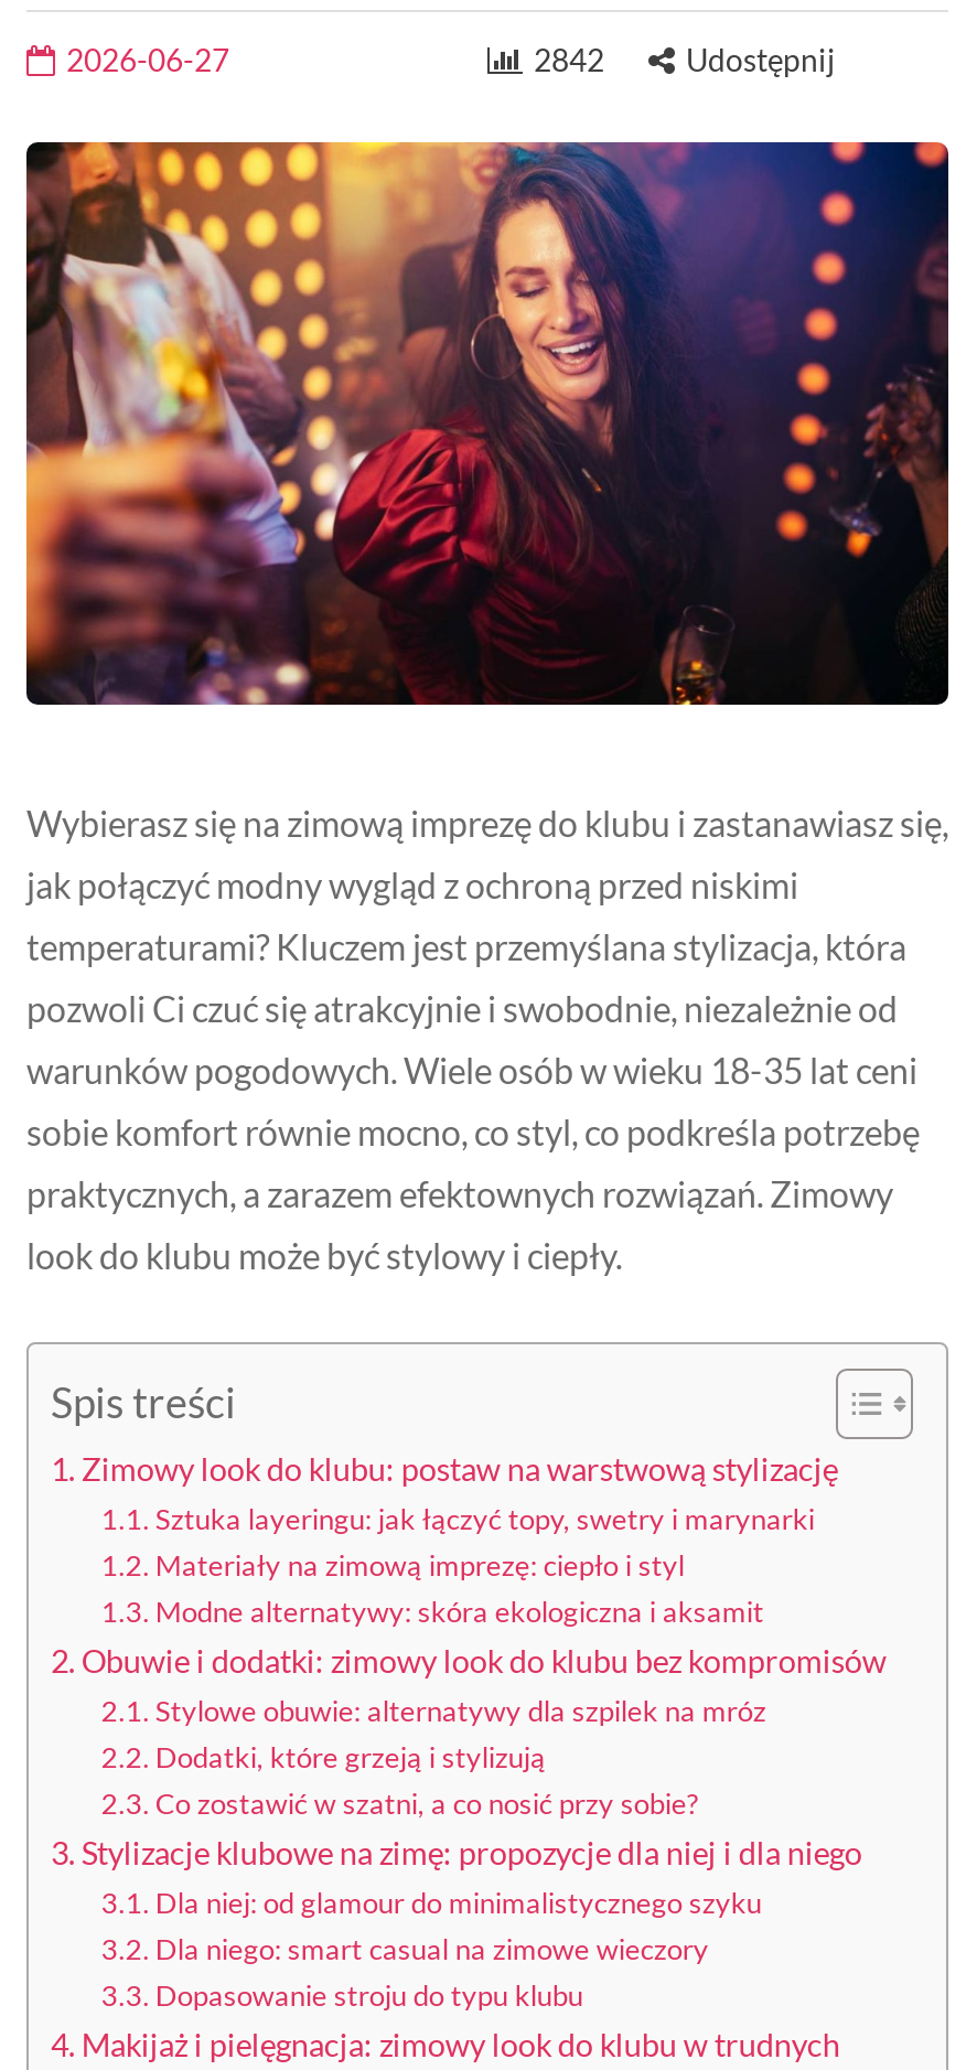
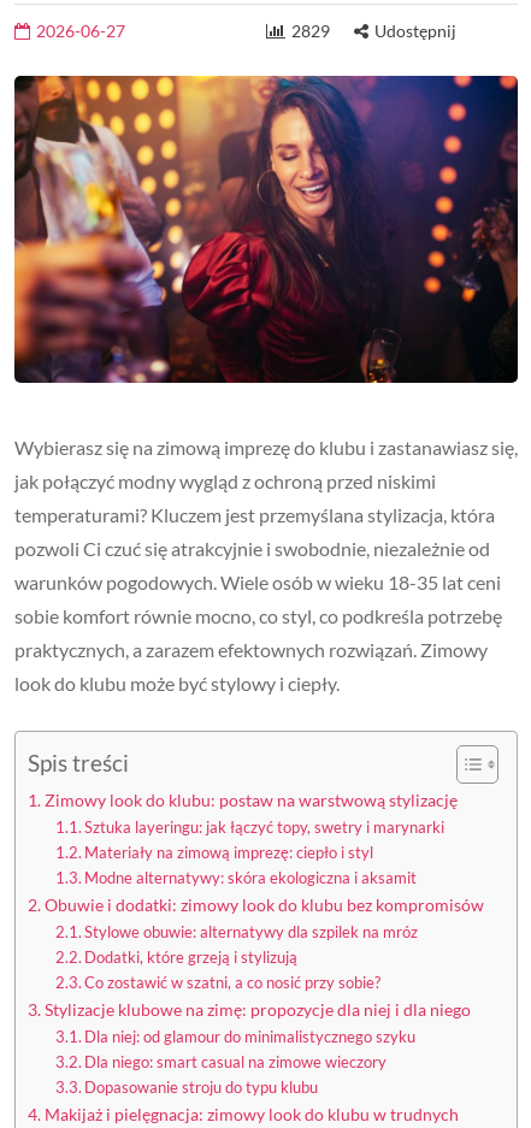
[534,41,604,79] 2842 -> [291,21,330,41] 2829

